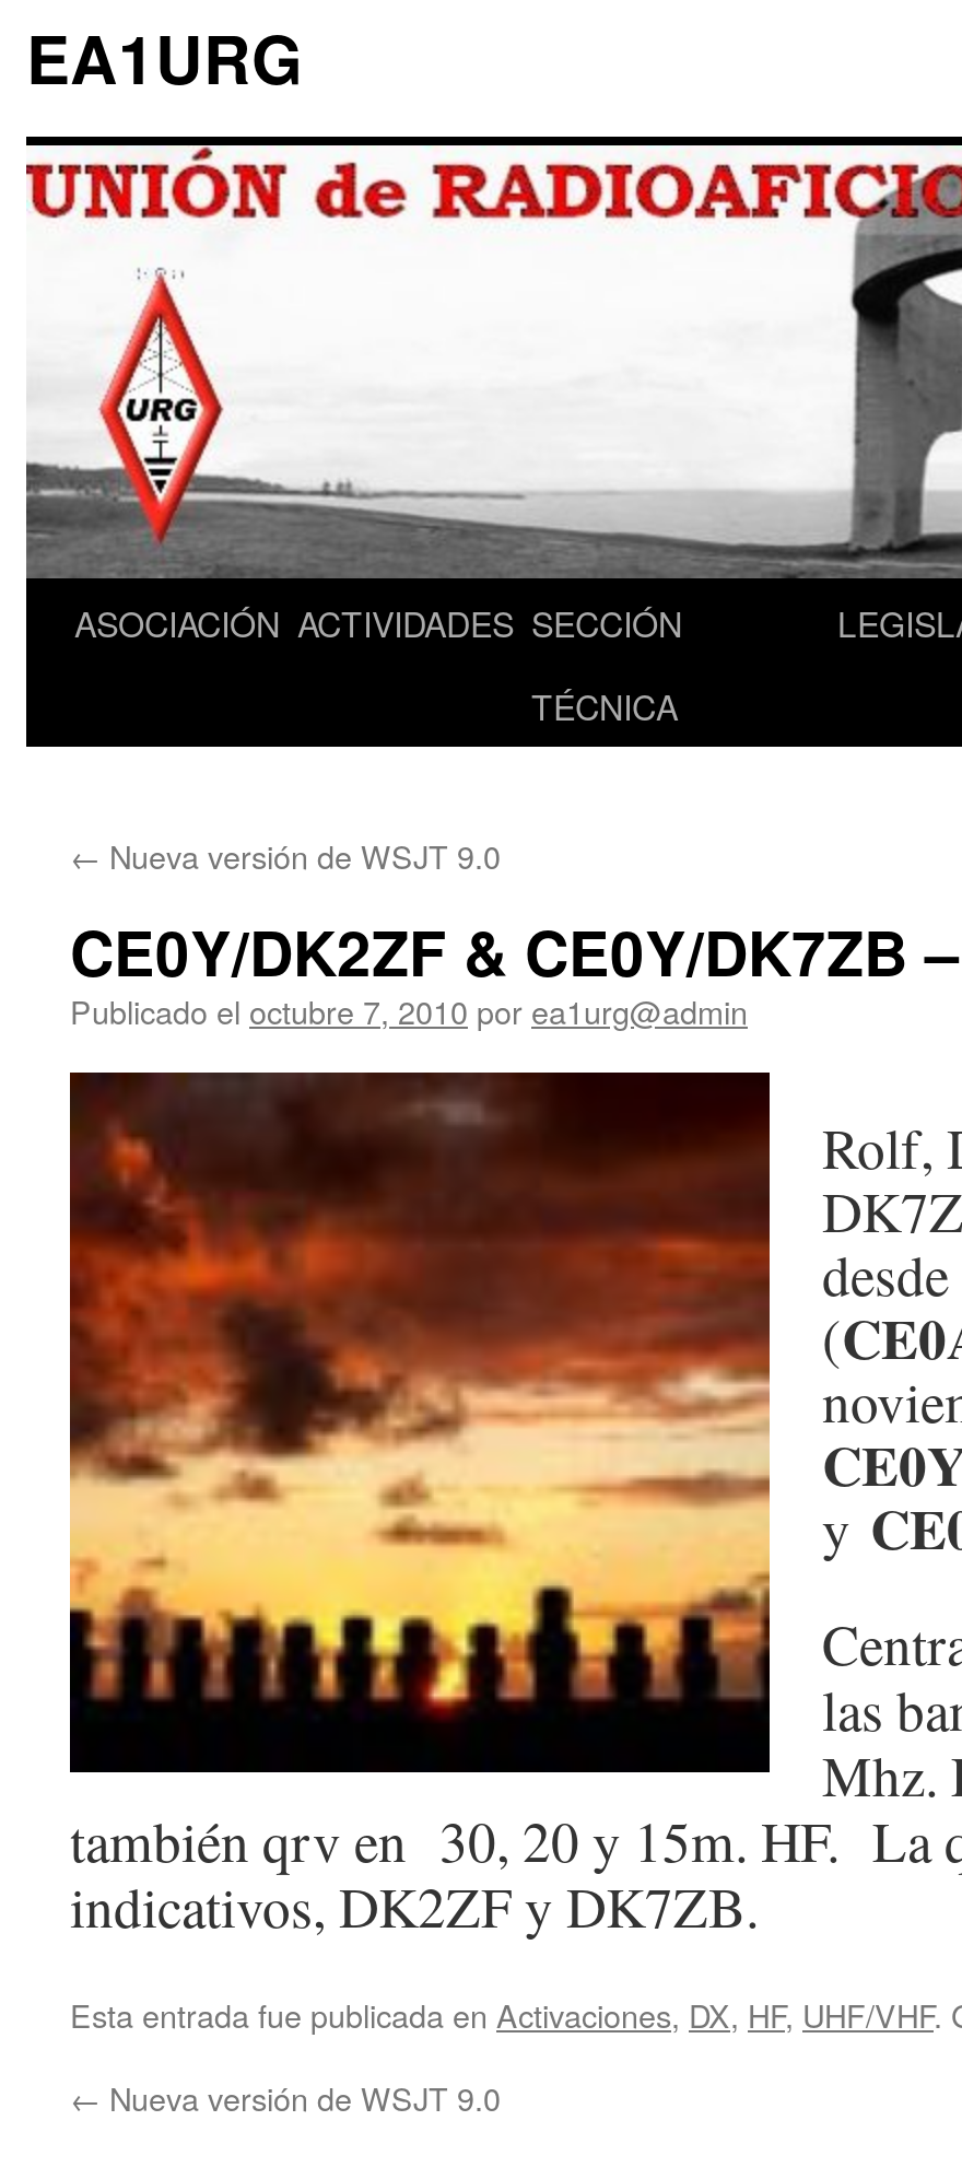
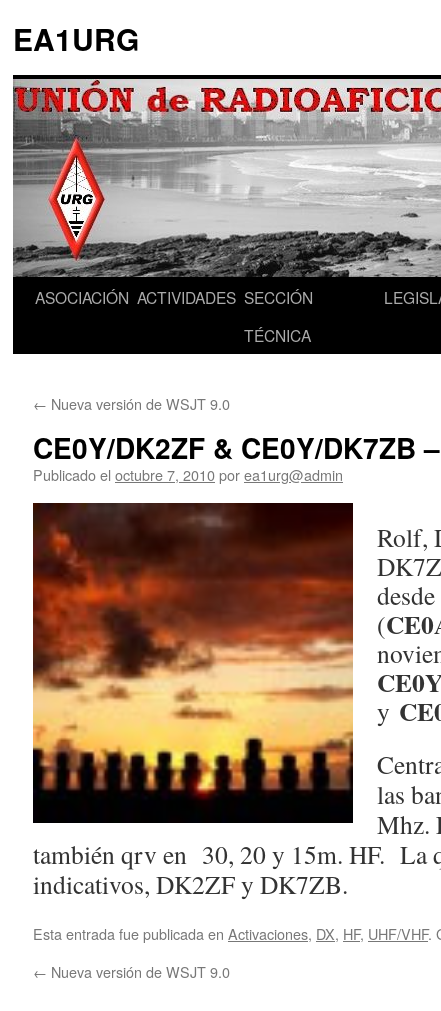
[26,145,955,578] [image] -> [12,79,438,277] [image]

